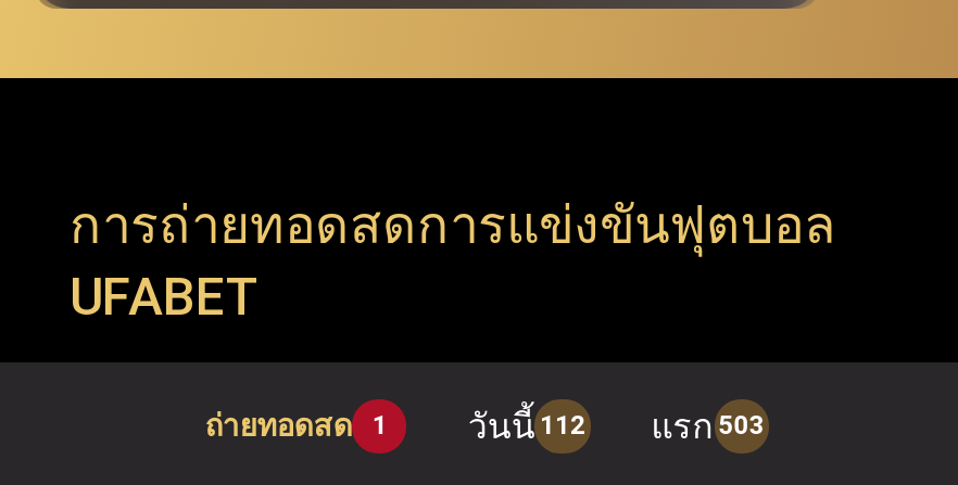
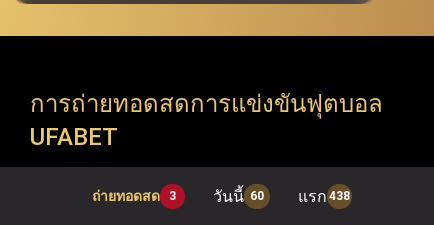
[372,405,764,447] 1 | วันนี้ 112 | แรก 503 -> [169,187,350,206] 3 | วันนี้ 60 | แรก 438

